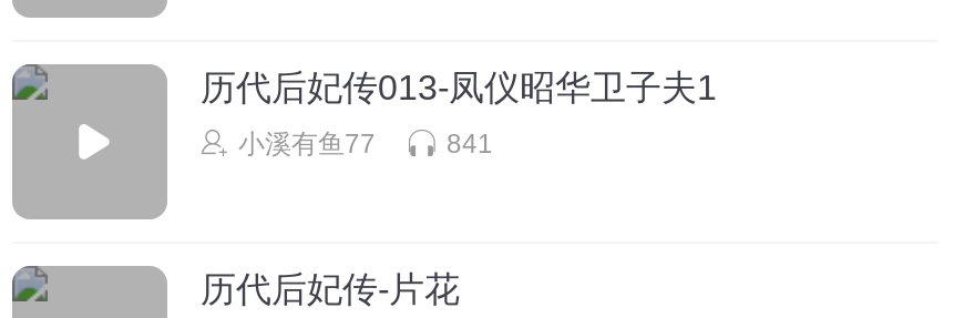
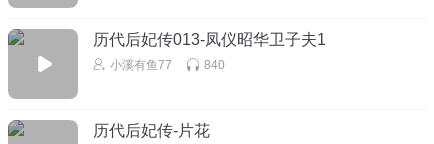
[447,127,493,158] 841 -> [204,57,225,71] 840

